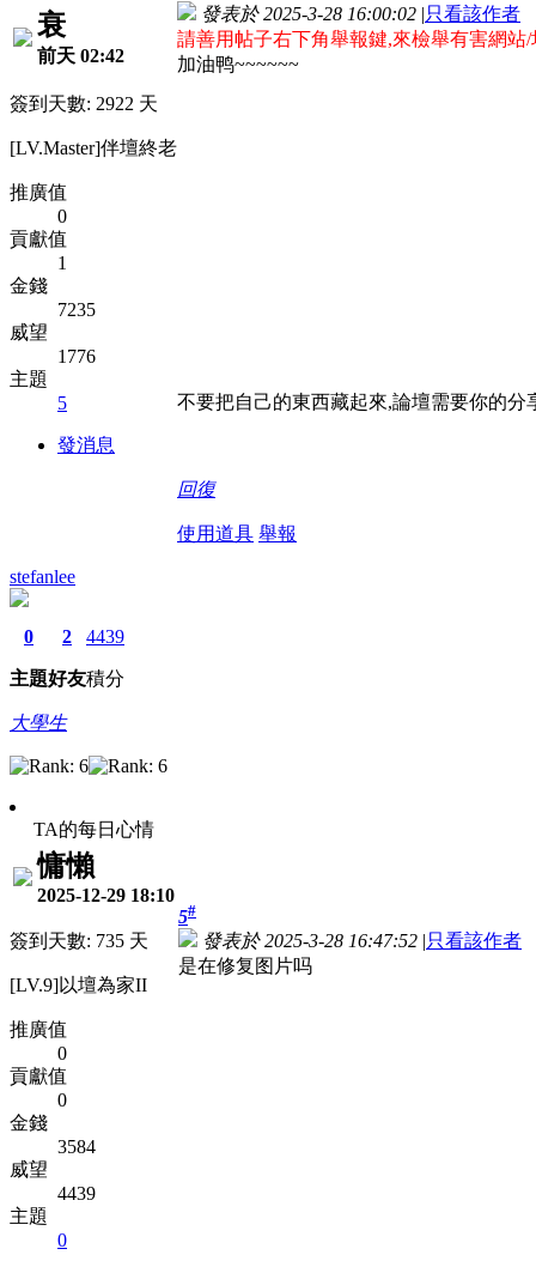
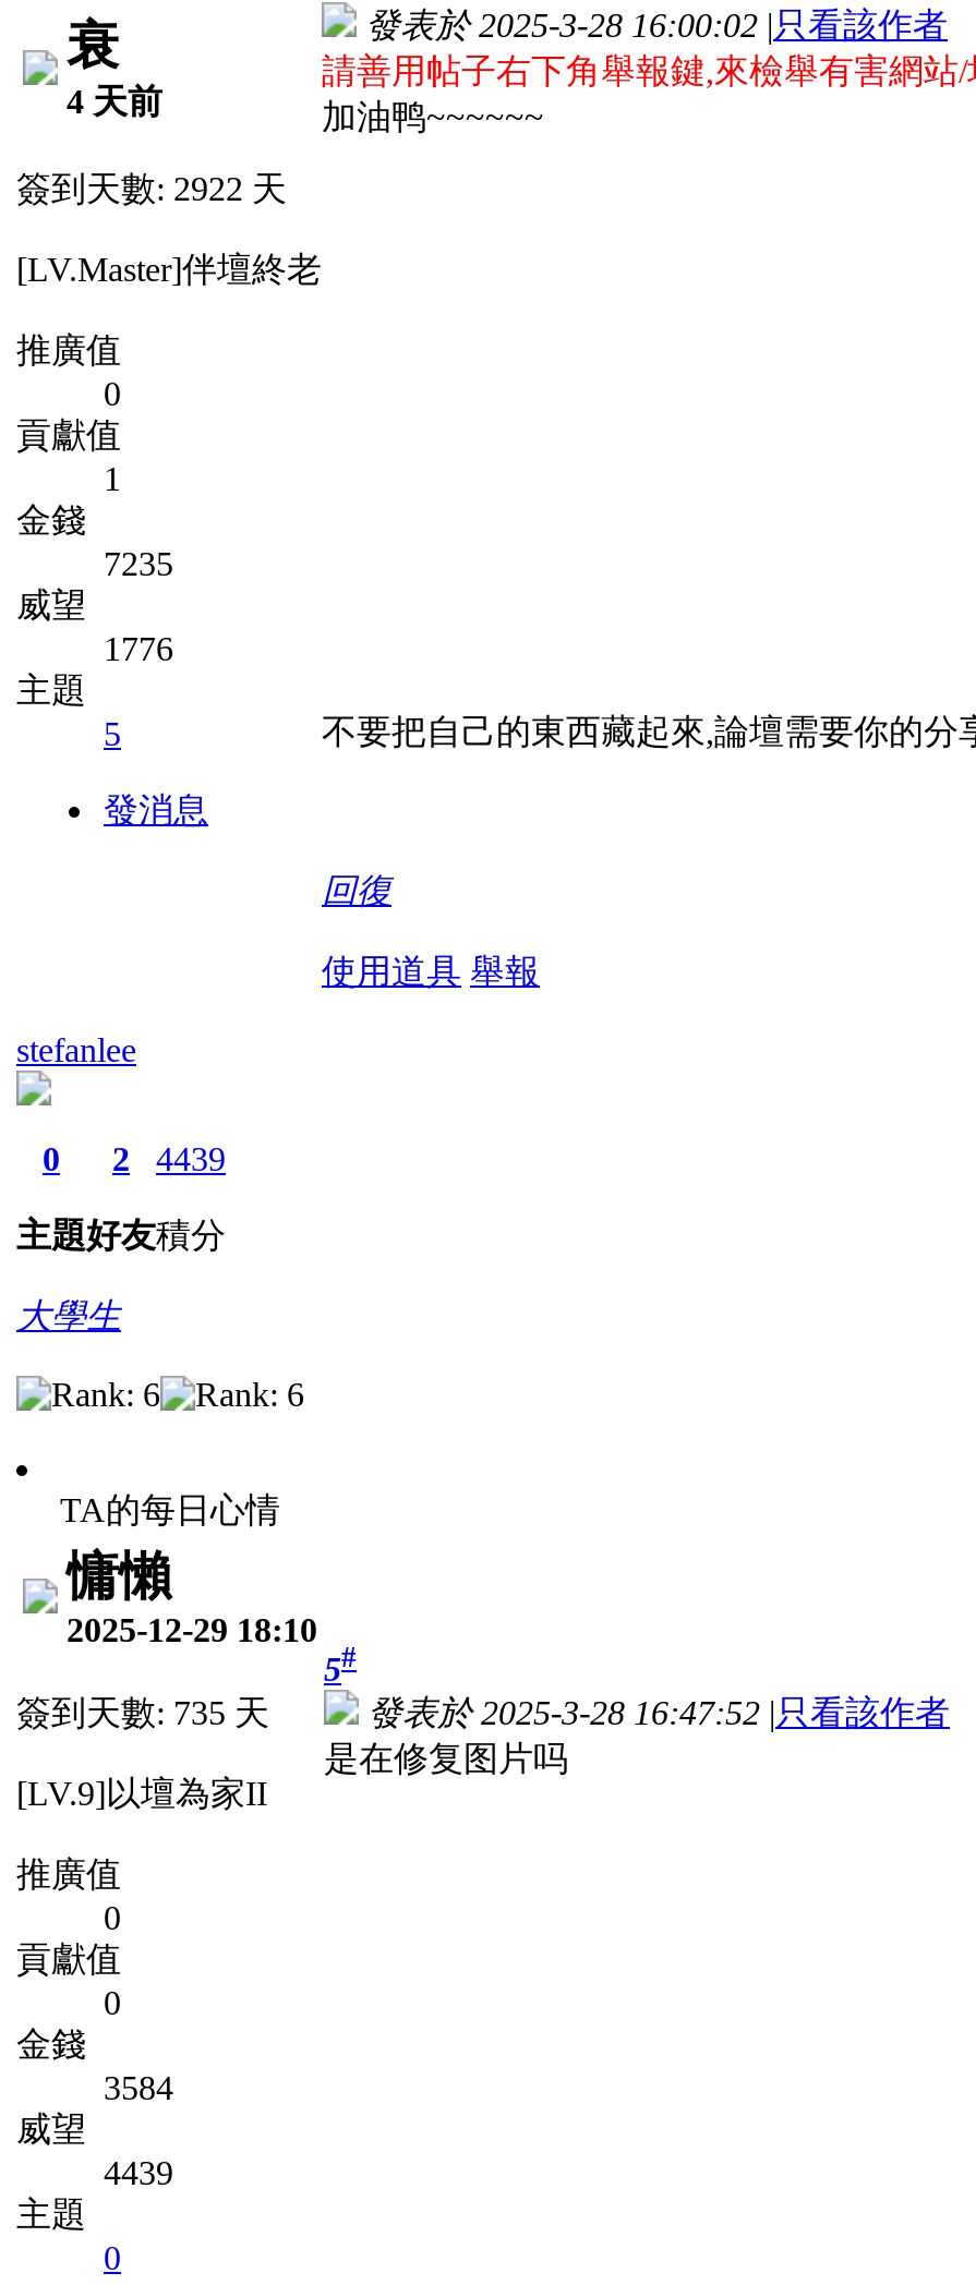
[37,45,124,66] 前天 02:42 -> [67,82,162,119] 4 天前

